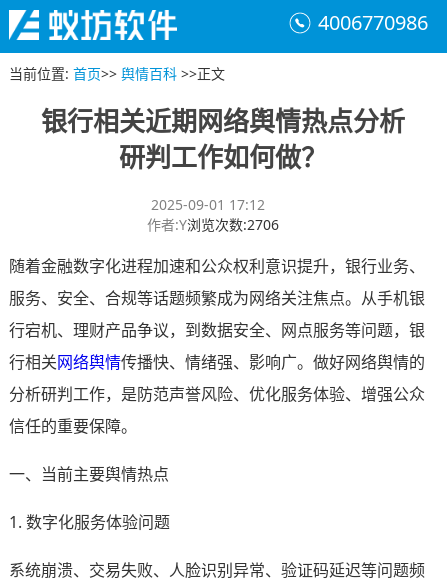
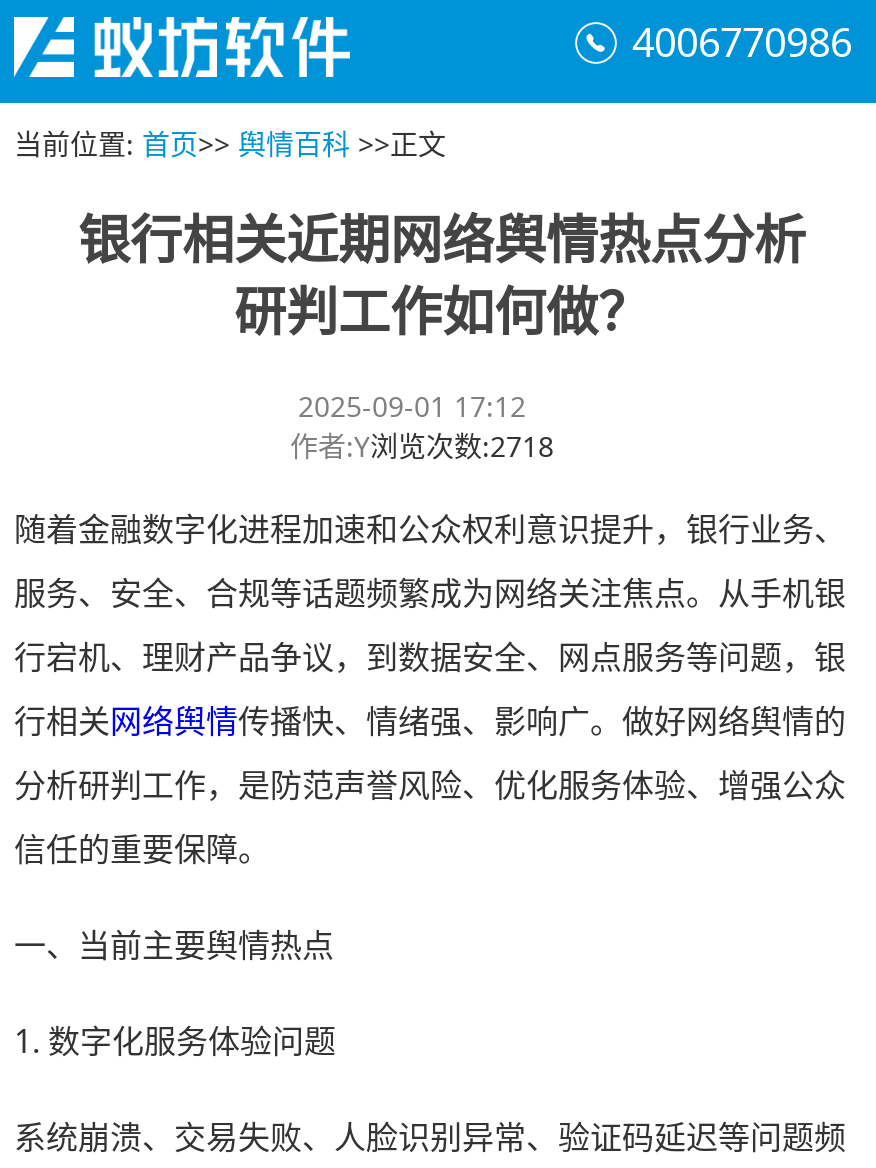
[147,215,279,234] 作者:Y浏览次数:2706 -> [290,427,554,465] 作者:Y浏览次数:2718

